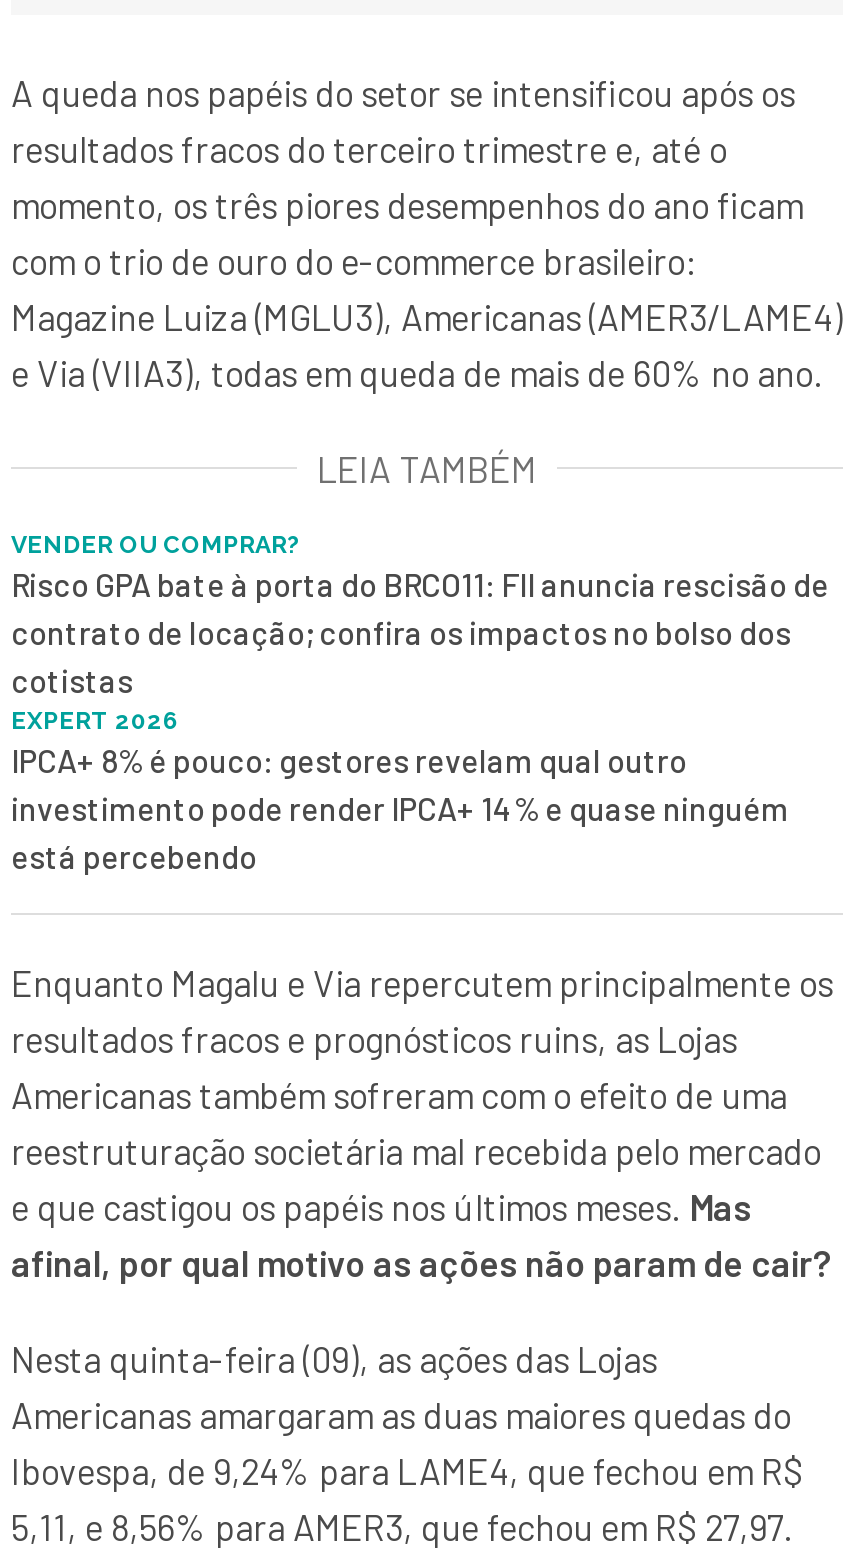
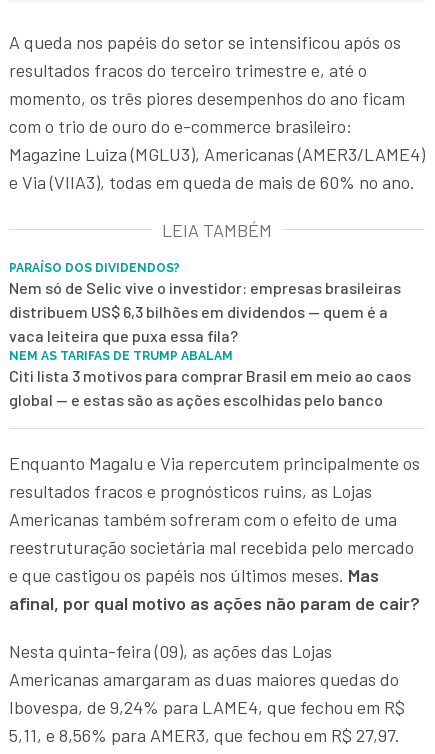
[11,531,829,875] VENDER OU COMPRAR? | Risco GPA bate à porta do BRCO11: FII anuncia rescisão de | contrato de locação; confira os impactos no bolso dos | cotistas | EXPERT 2026 | IPCA+ 8% é pouco: gestores revelam qual outro | investimento pode render IPCA+ 14% e quase ninguém | está percebendo -> [9,261,411,409] PARAÍSO DOS DIVIDENDOS? | Nem só de Selic vive o investidor: empresas brasileiras | distribuem US$ 6,3 bilhões em dividendos — quem é a | vaca leiteira que puxa essa fila? | NEM AS TARIFAS DE TRUMP ABALAM | Citi lista 3 motivos para comprar Brasil em meio ao caos | global — e estas são as ações escolhidas pelo banco

